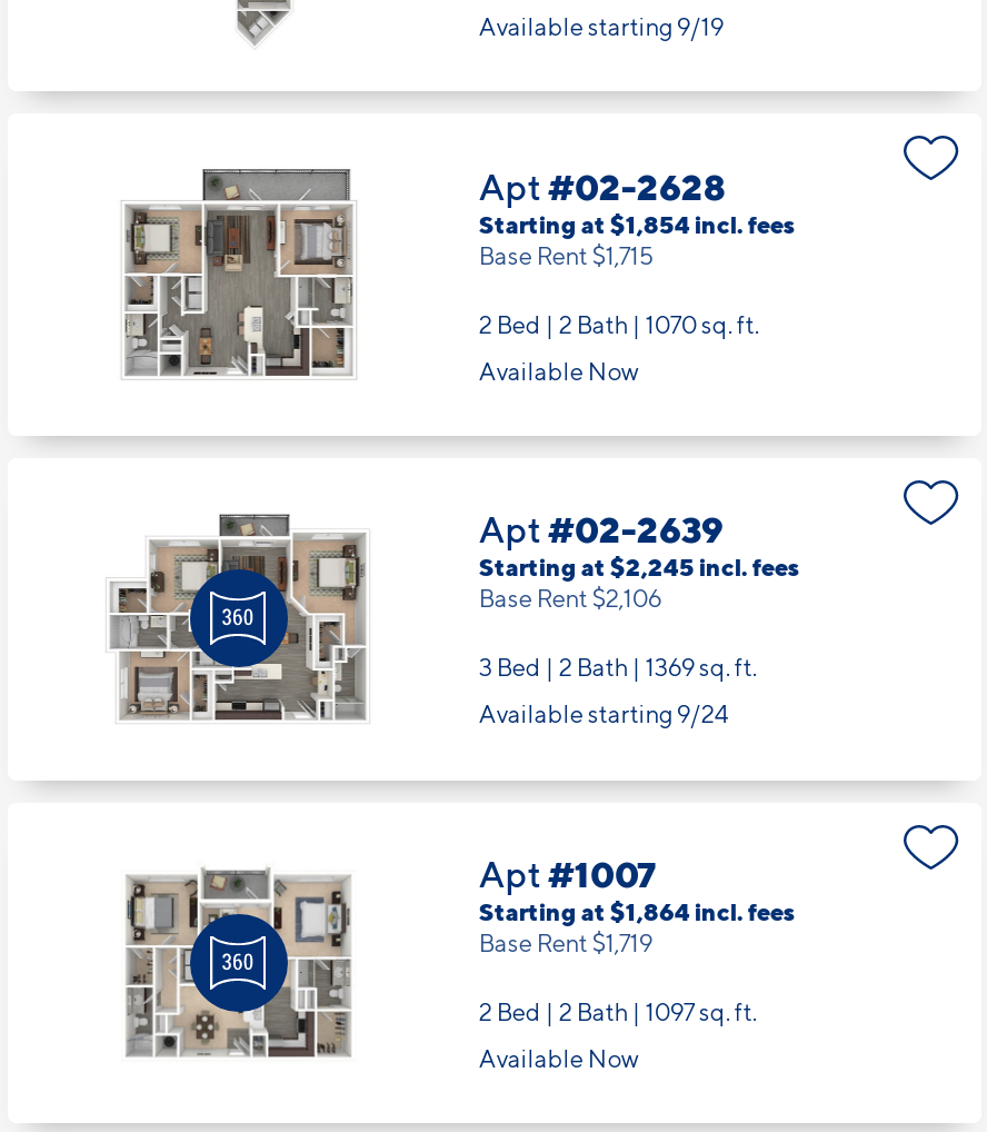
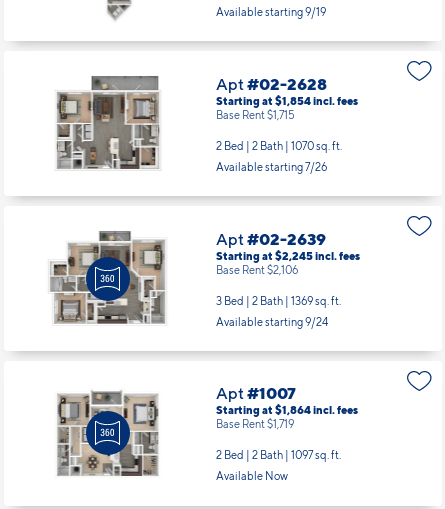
[479,355,639,387] Available Now -> [216,160,327,174] Available starting 7/26

